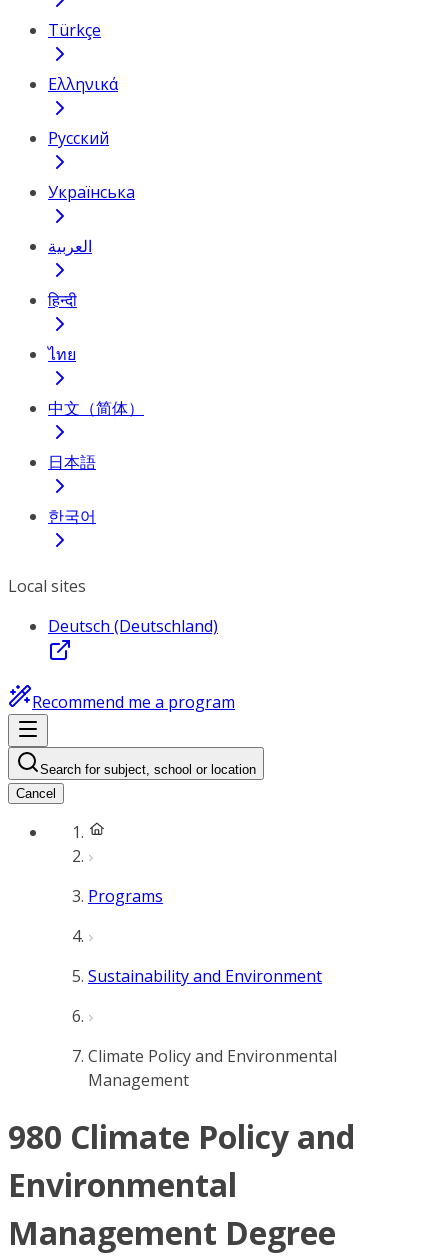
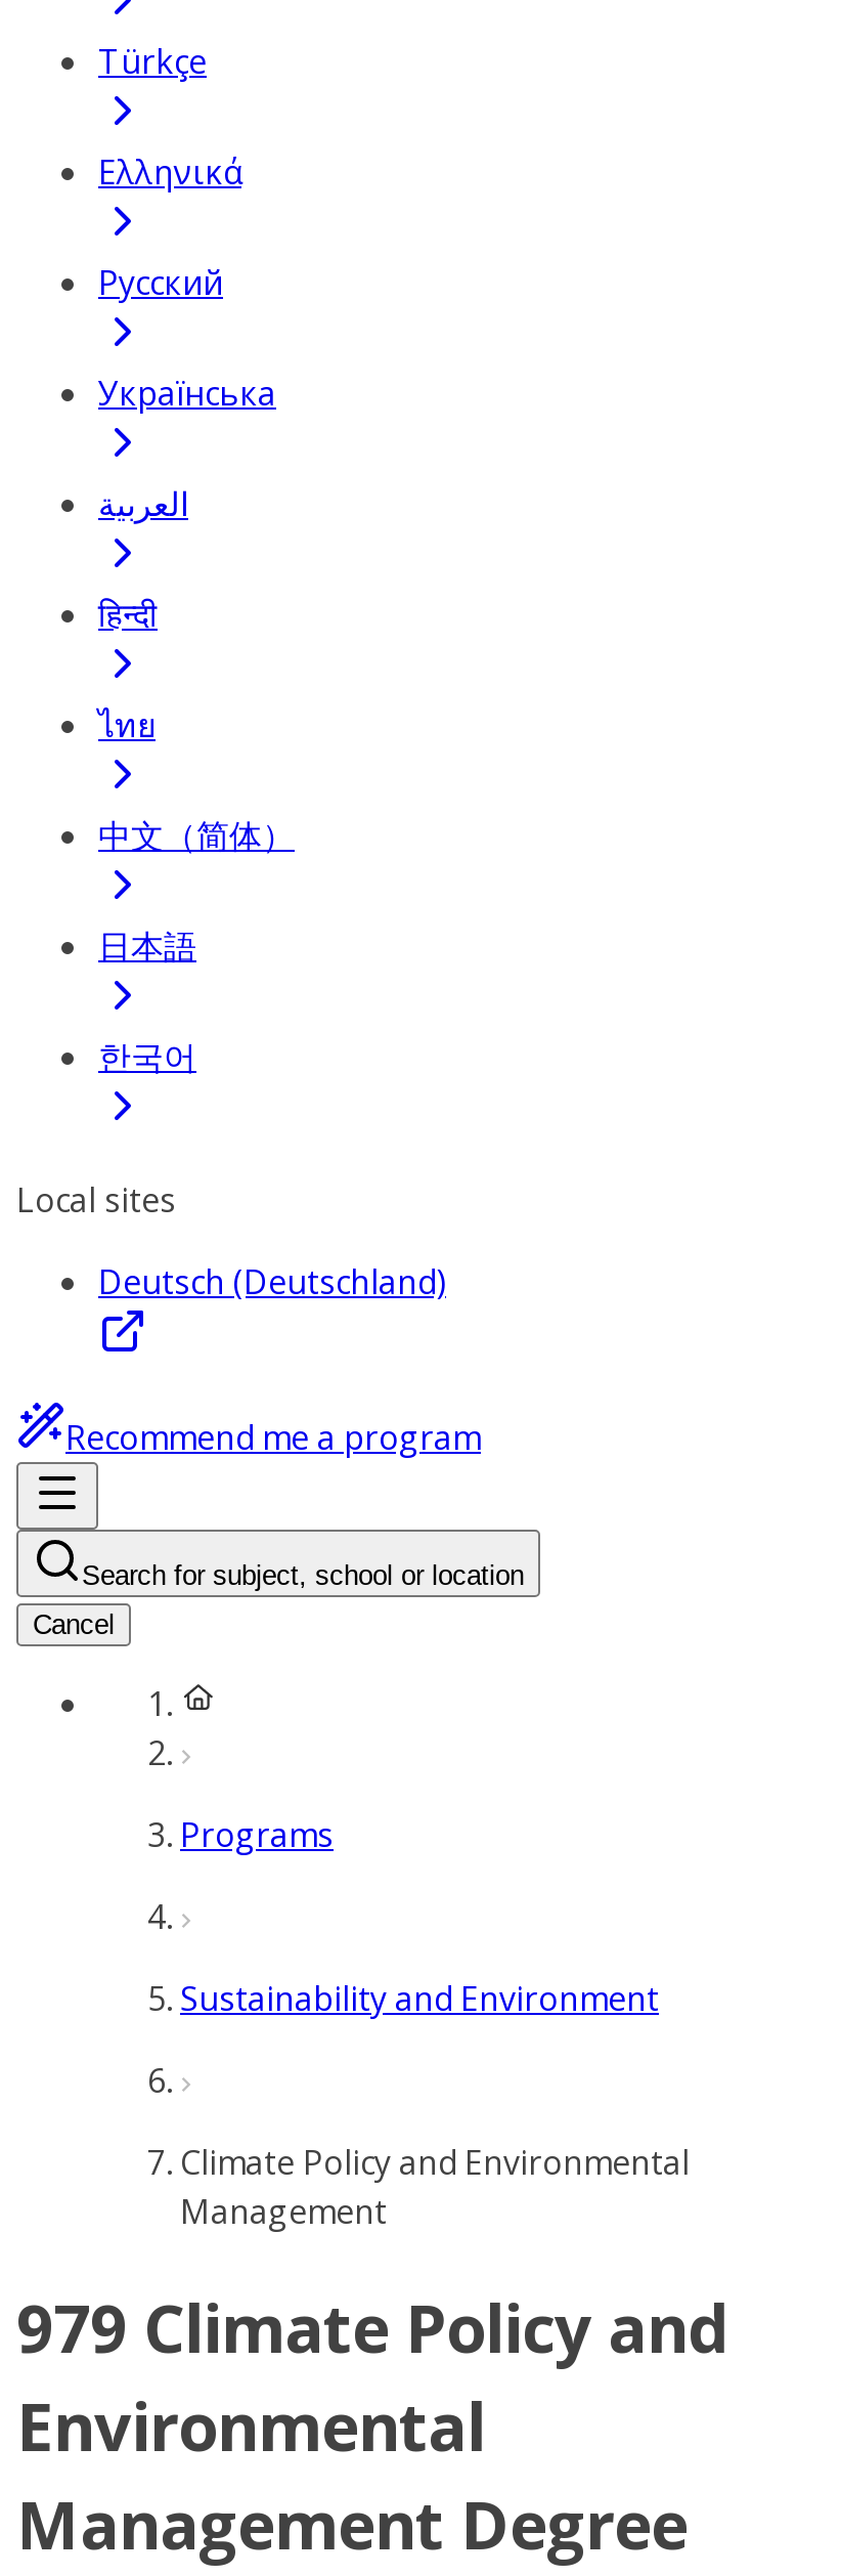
[8,1115,355,1158] 980 Climate Policy and -> [16,2284,726,2372] 979 Climate Policy and

